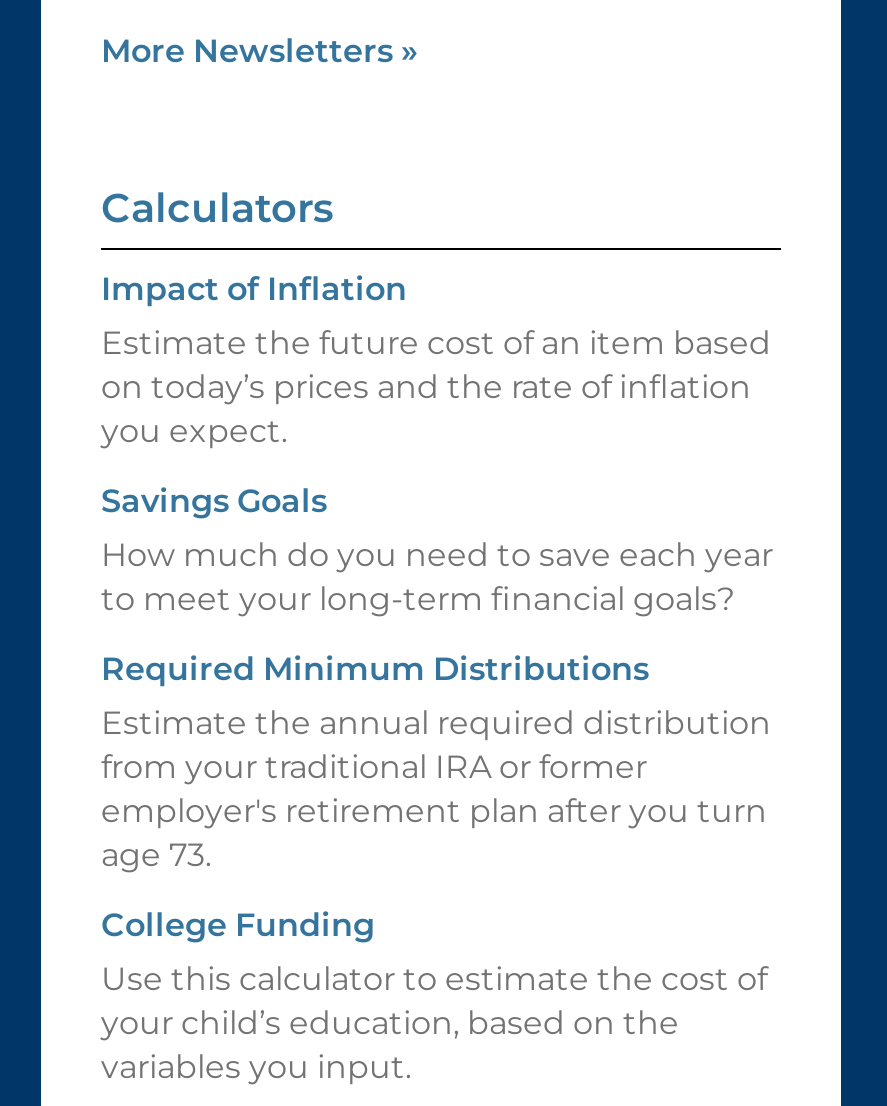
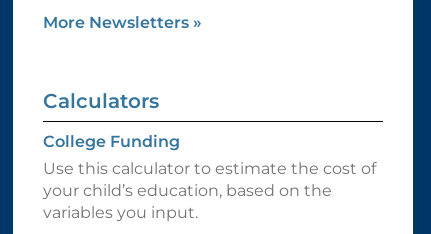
[101,269,773,873] Impact of Inflation | Estimate the future cost of an item based | on today’s prices and the rate of inflation | you expect. | Savings Goals | How much do you need to save each year | to meet your long-term financial goals? | Required Minimum Distributions | Estimate the annual required distribution | from your traditional IRA or former | employer's retirement plan after you turn | age 73. -> none

